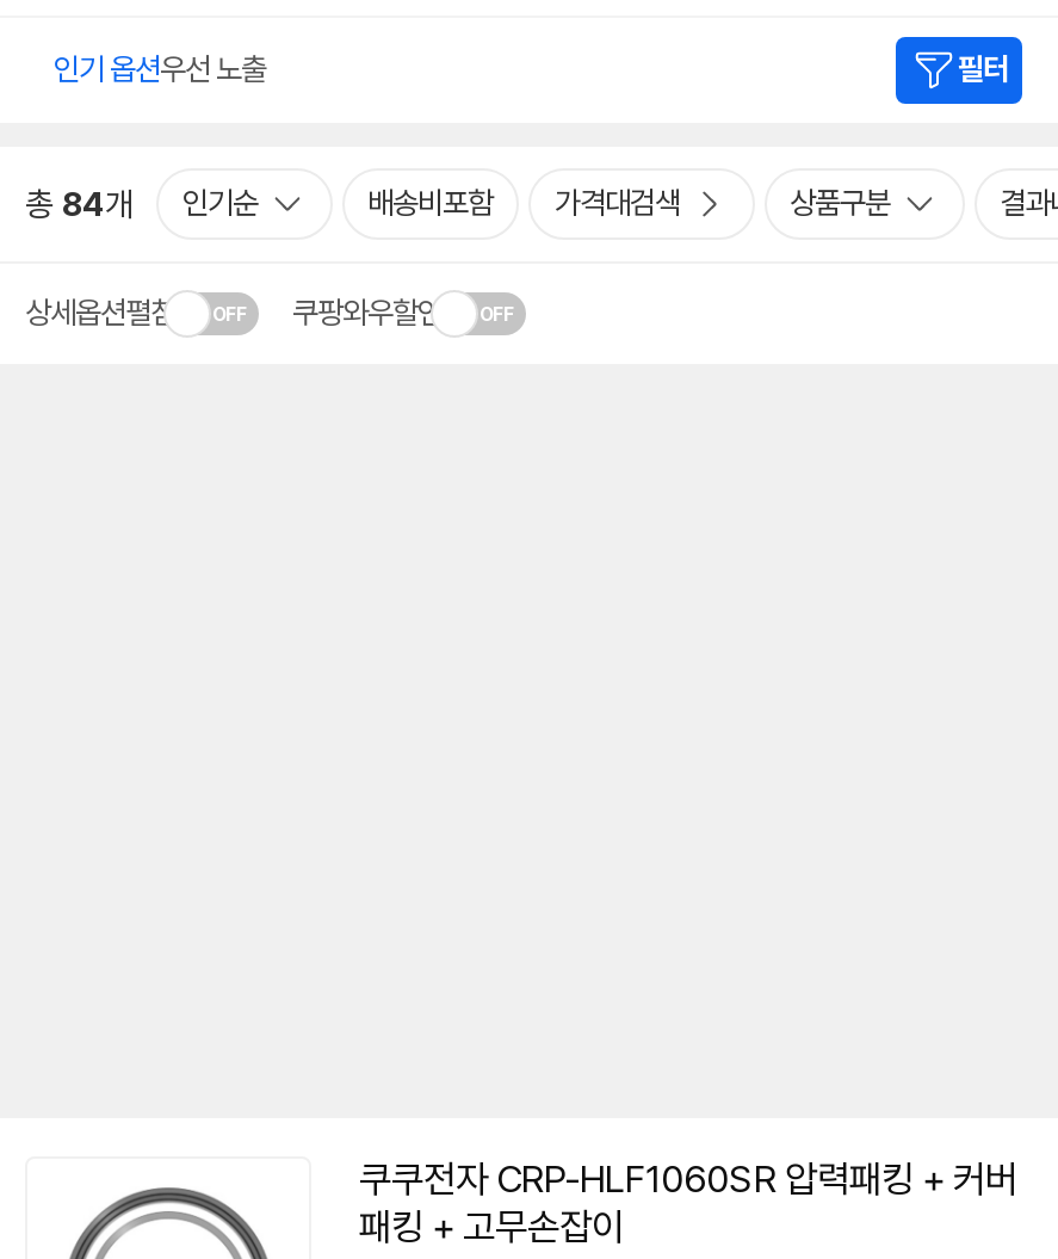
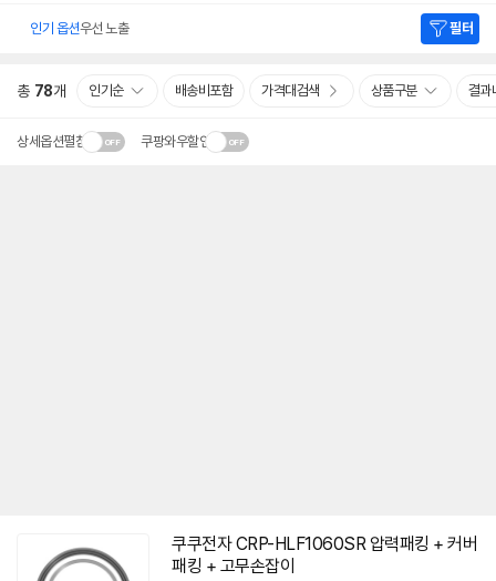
[25,185,258,223] 총 84개 인기순 -> [17,82,123,100] 총 78개 인기순

